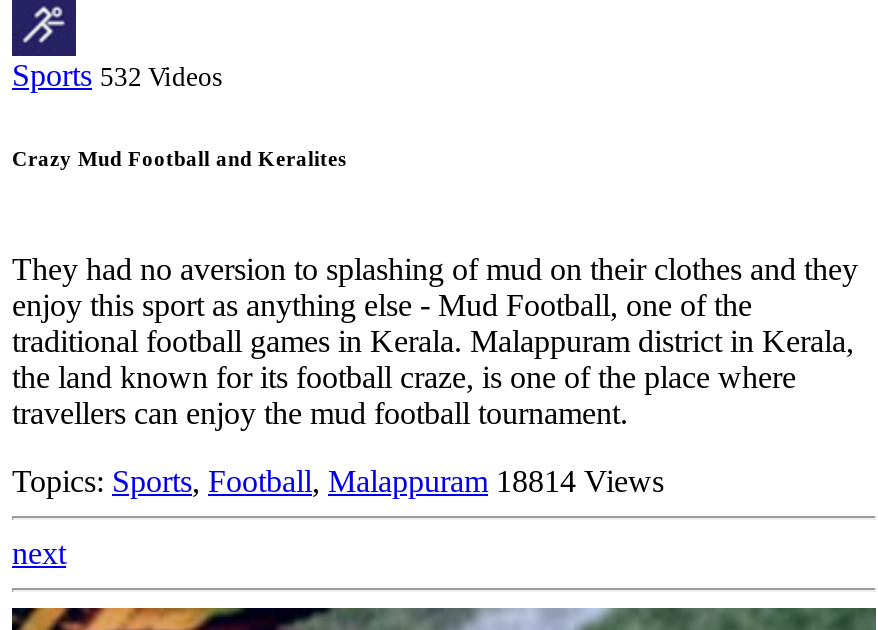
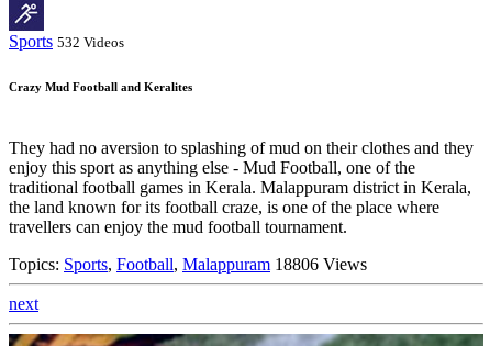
[12,464,664,498] Topics: Sports, Football, Malappuram 18814 Views -> [9,255,367,273] Topics: Sports, Football, Malappuram 18806 Views

